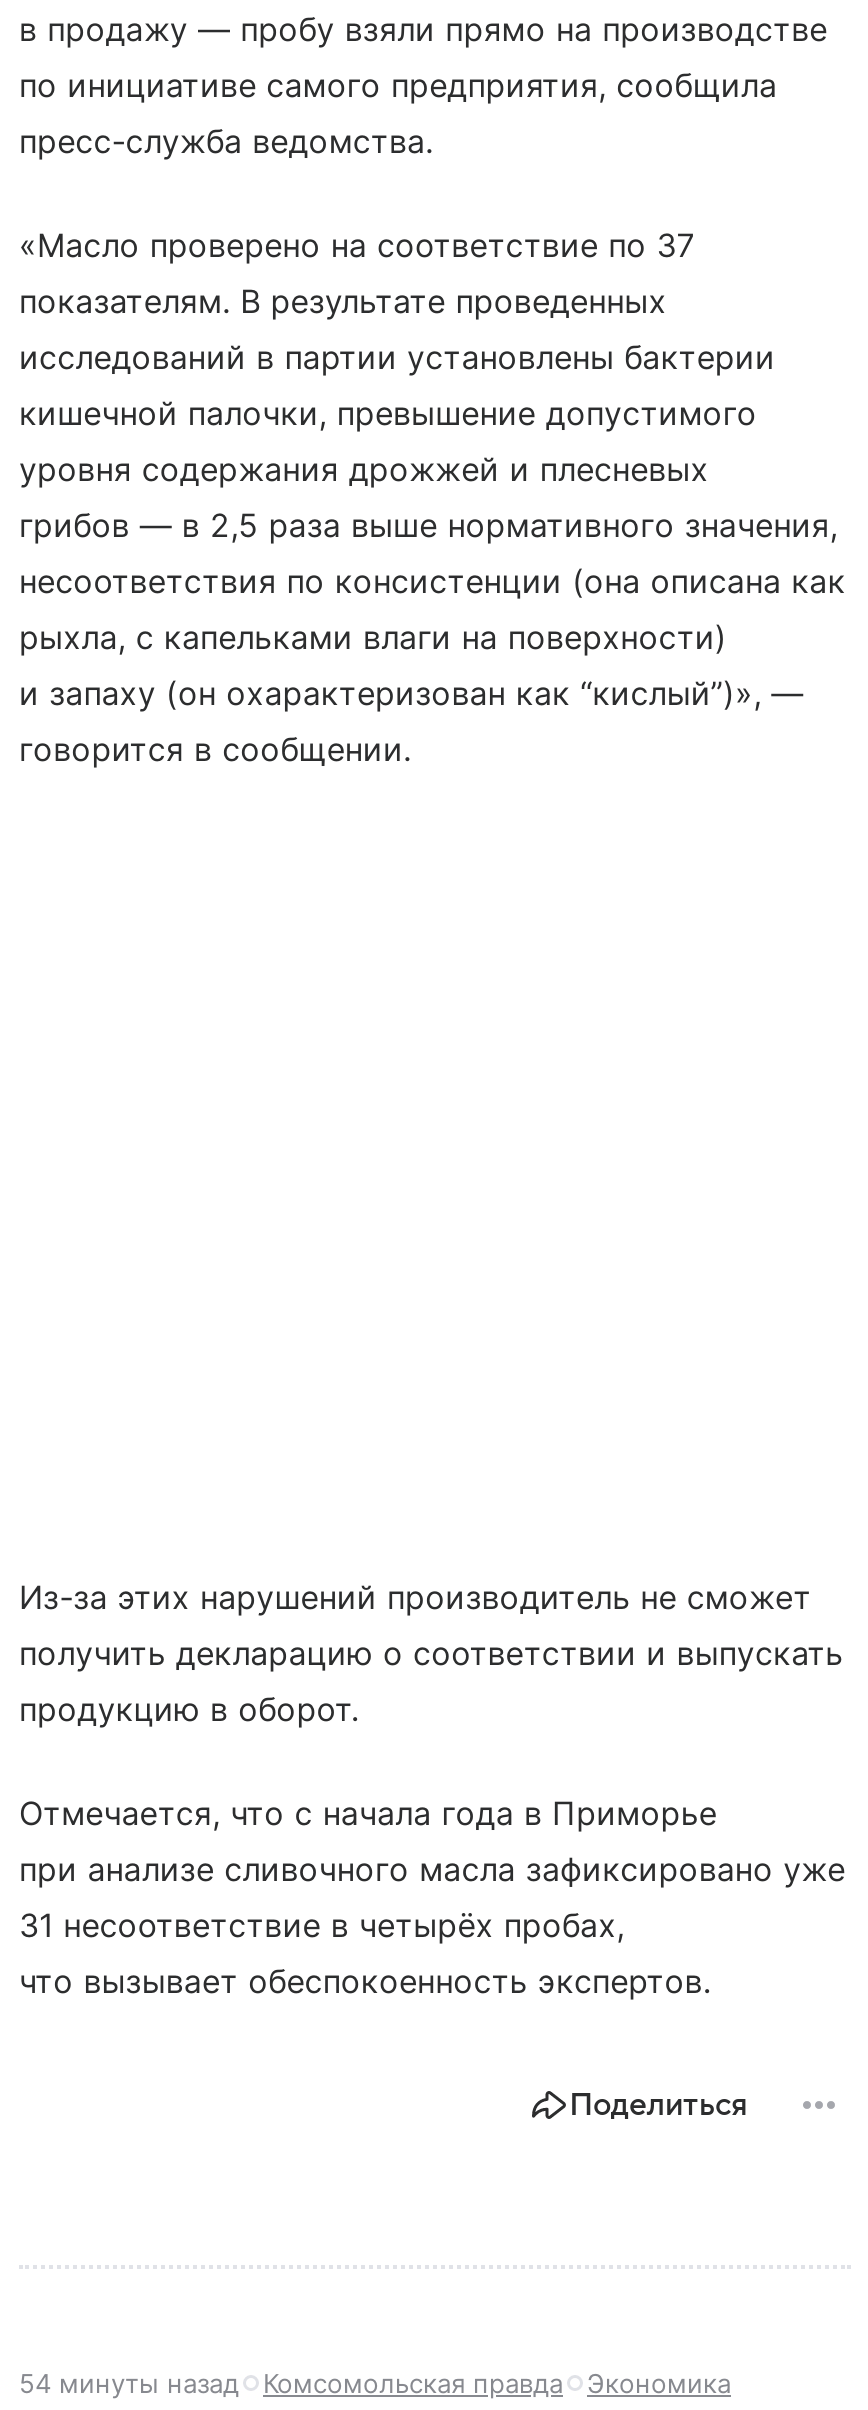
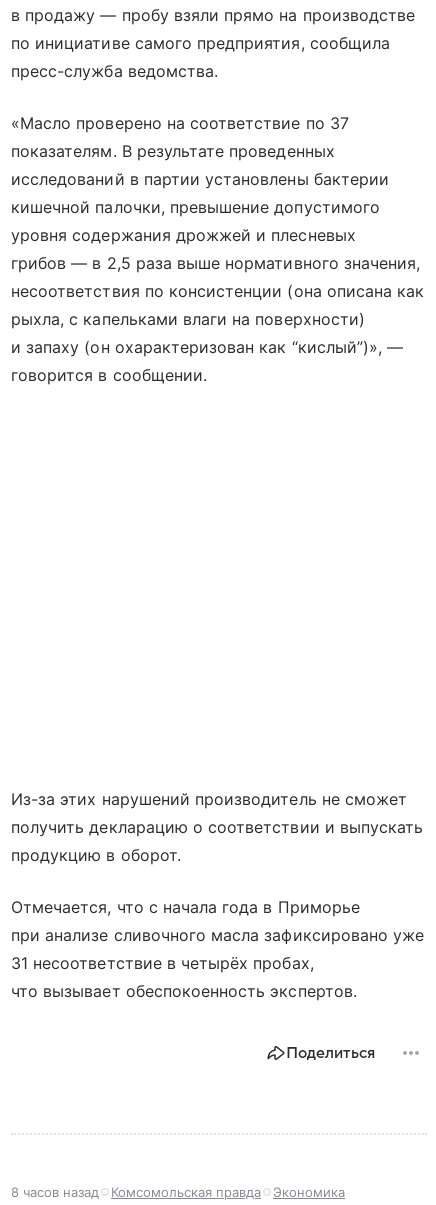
[19,2367,731,2399] 54 минуты назад Комсомольская правда Экономика -> [11,1184,345,1200] 8 часов назад Комсомольская правда Экономика

